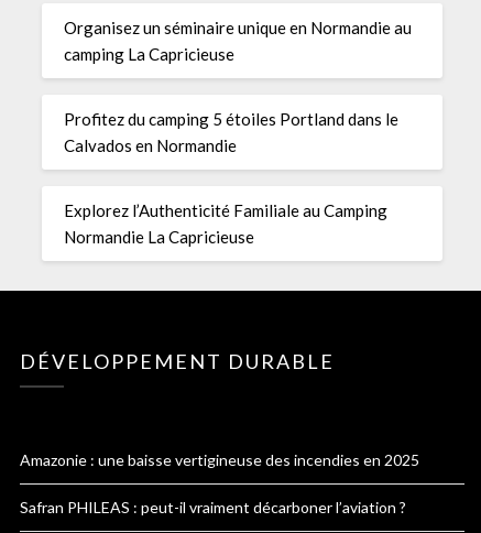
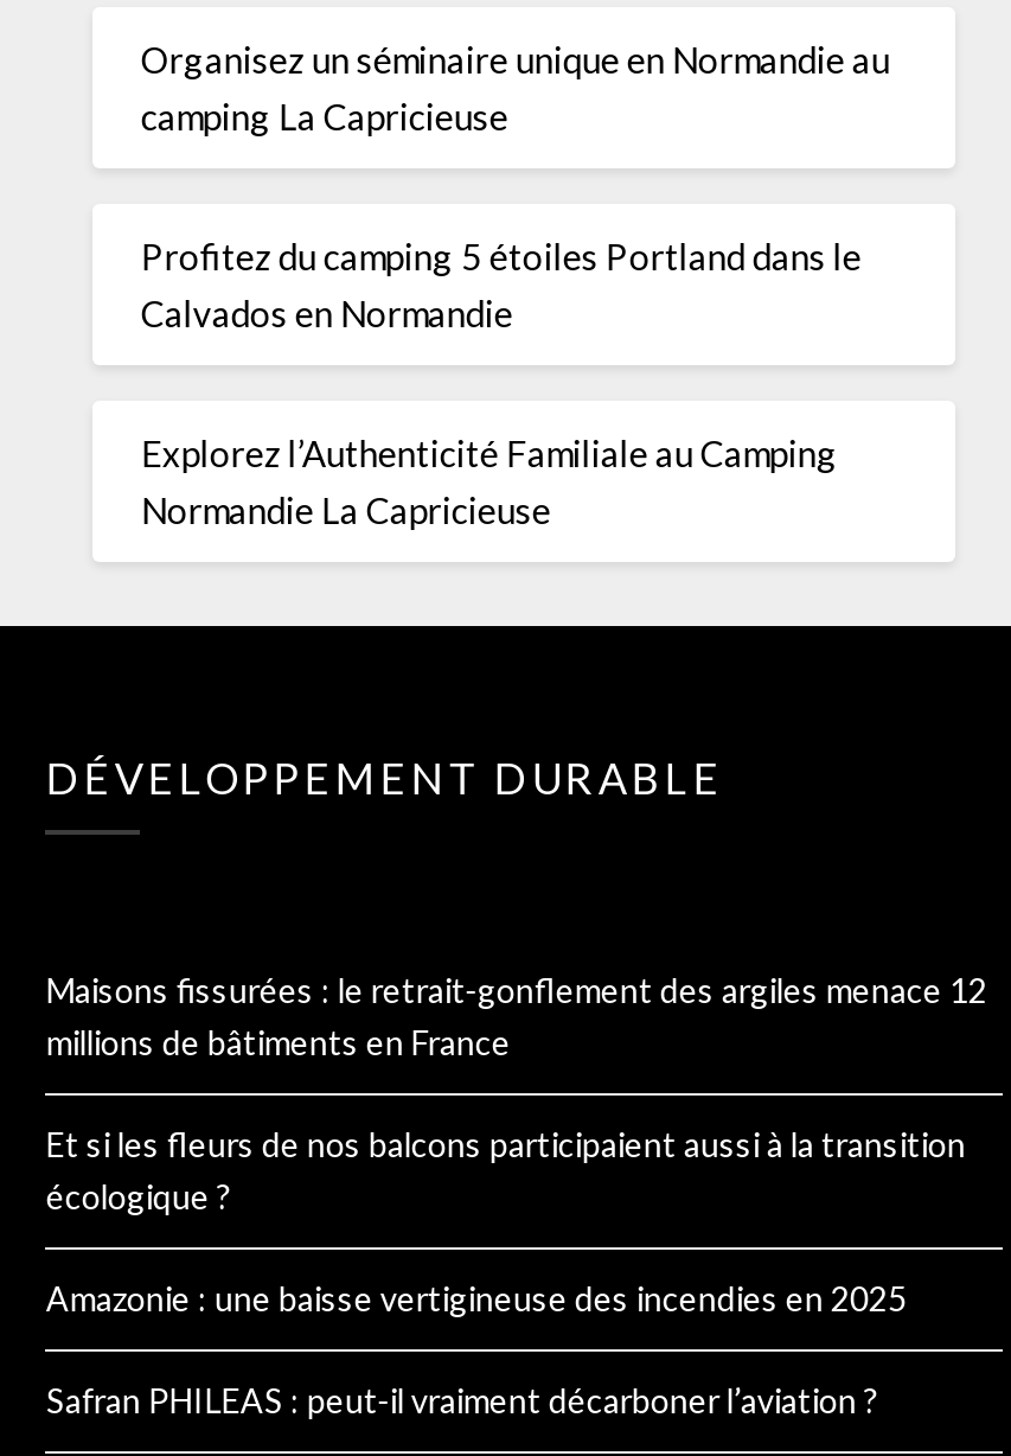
none -> [46,971,987,1217] Maisons fissurées : le retrait-gonflement des argiles menace 12 | millions de bâtiments en France | Et si les fleurs de nos balcons participaient aussi à la transition | écologique ?

